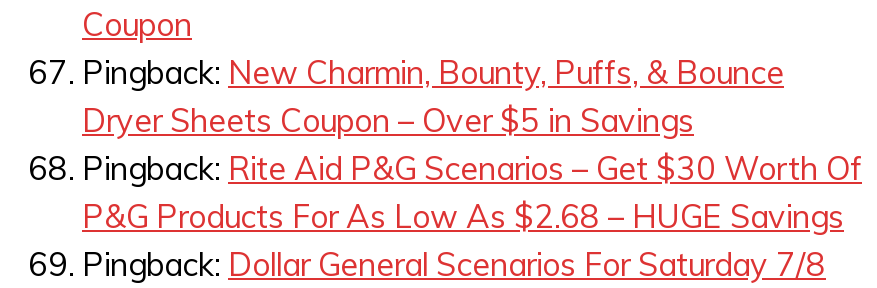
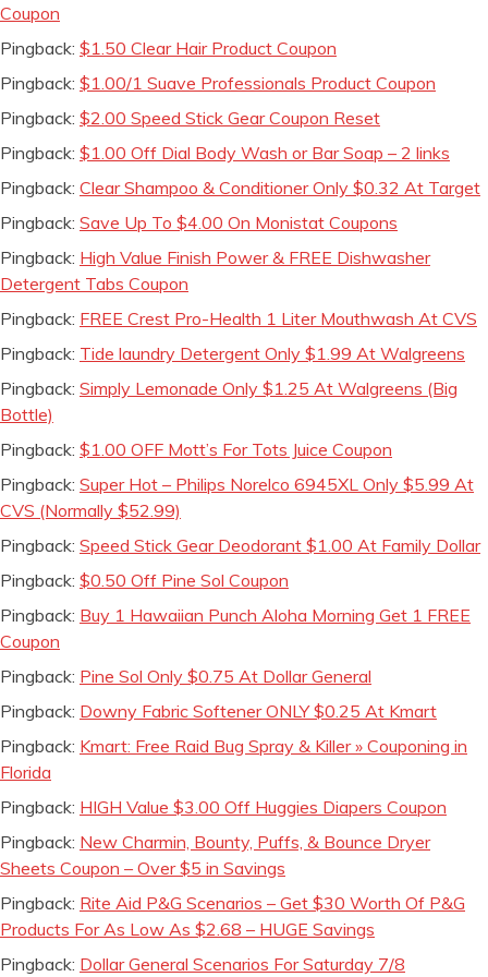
[82,52,862,236] Pingback: New Charmin, Bounty, Puffs, & Bounce | Dryer Sheets Coupon – Over $5 in Savings | Pingback: Rite Aid P&G Scenarios – Get $30 Worth Of | P&G Products For As Low As $2.68 – HUGE Savings -> [0,37,480,940] Pingback: $1.50 Clear Hair Product Coupon | Pingback: $1.00/1 Suave Professionals Product Coupon | Pingback: $2.00 Speed Stick Gear Coupon Reset | Pingback: $1.00 Off Dial Body Wash or Bar Soap – 2 links | Pingback: Clear Shampoo & Conditioner Only $0.32 At Target | Pingback: Save Up To $4.00 On Monistat Coupons | Pingback: High Value Finish Power & FREE Dishwasher | Detergent Tabs Coupon | Pingback: FREE Crest Pro-Health 1 Liter Mouthwash At CVS | Pingback: Tide laundry Detergent Only $1.99 At Walgreens | Pingback: Simply Lemonade Only $1.25 At Walgreens (Big | Bottle) | Pingback: $1.00 OFF Mott’s For Tots Juice Coupon | Pingback: Super Hot – Philips Norelco 6945XL Only $5.99 At | CVS (Normally $52.99) | Pingback: Speed Stick Gear Deodorant $1.00 At Family Dollar | Pingback: $0.50 Off Pine Sol Coupon | Pingback: Buy 1 Hawaiian Punch Aloha Morning Get 1 FREE | Coupon | Pingback: Pine Sol Only $0.75 At Dollar General | Pingback: Downy Fabric Softener ONLY $0.25 At Kmart | Pingback: Kmart: Free Raid Bug Spray & Killer » Couponing in | Florida | Pingback: HIGH Value $3.00 Off Huggies Diapers Coupon | Pingback: New Charmin, Bounty, Puffs, & Bounce Dryer | Sheets Coupon – Over $5 in Savings | Pingback: Rite Aid P&G Scenarios – Get $30 Worth Of P&G | Products For As Low As $2.68 – HUGE Savings

